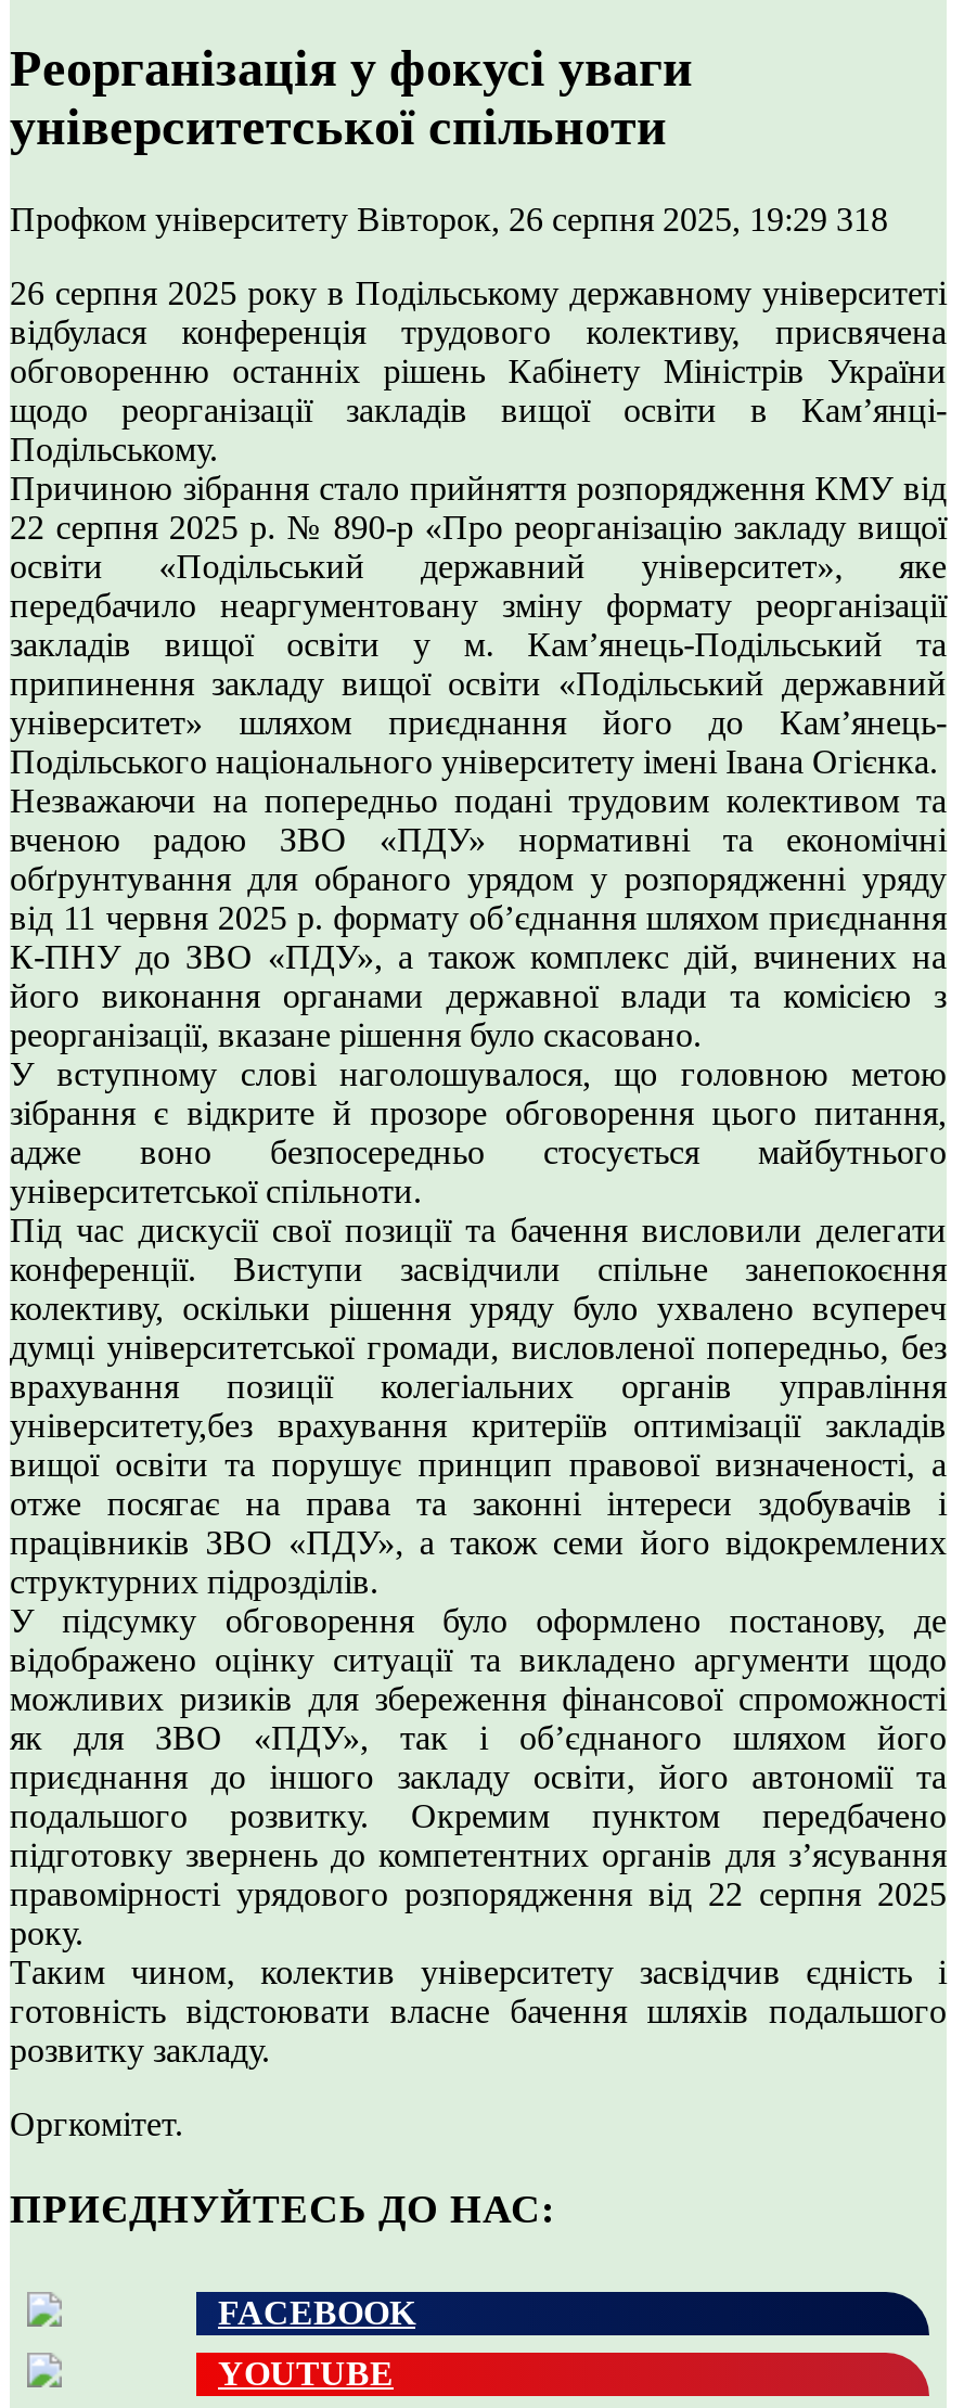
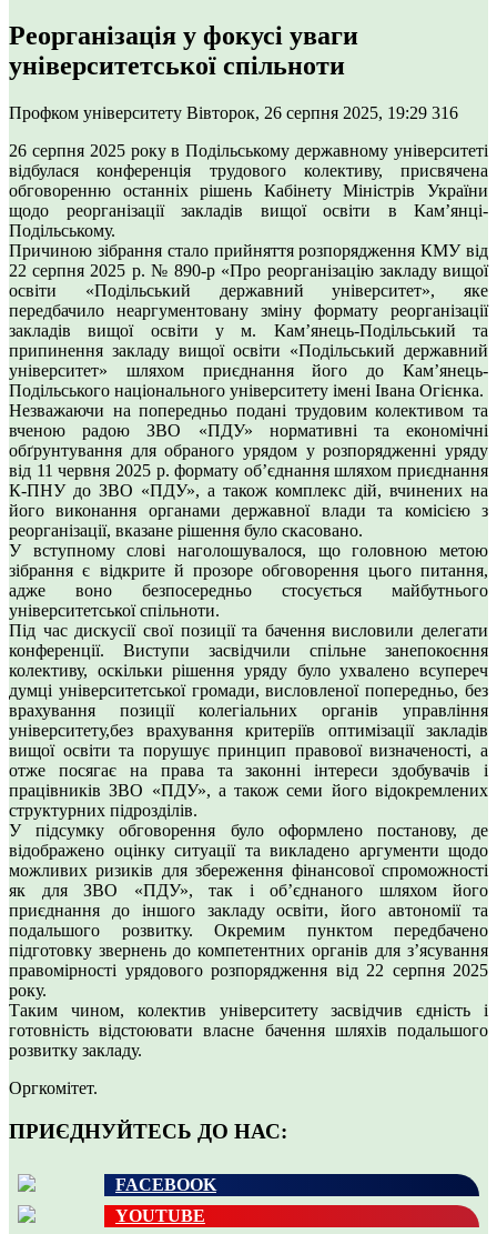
[10,201,888,238] Профком університету Вівторок, 26 серпня 2025, 19:29 318 -> [9,104,458,122] Профком університету Вівторок, 26 серпня 2025, 19:29 316

